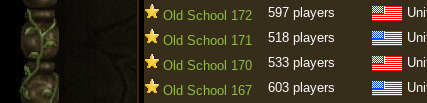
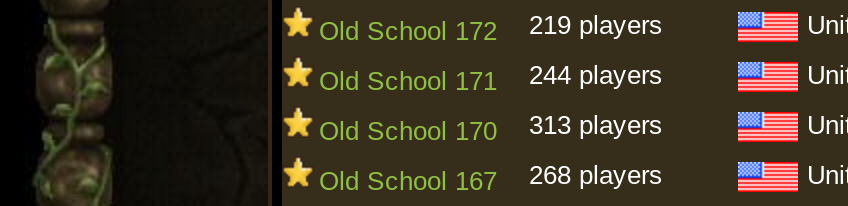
[162,5,334,23] Old School 172 597 players -> [319,10,663,46] Old School 172 219 players
[162,30,334,48] Old School 171 518 players -> [319,60,663,96] Old School 171 244 players
[162,55,334,73] Old School 170 533 players -> [319,110,663,146] Old School 170 313 players
[162,80,334,98] Old School 167 603 players -> [319,160,663,196] Old School 167 268 players

